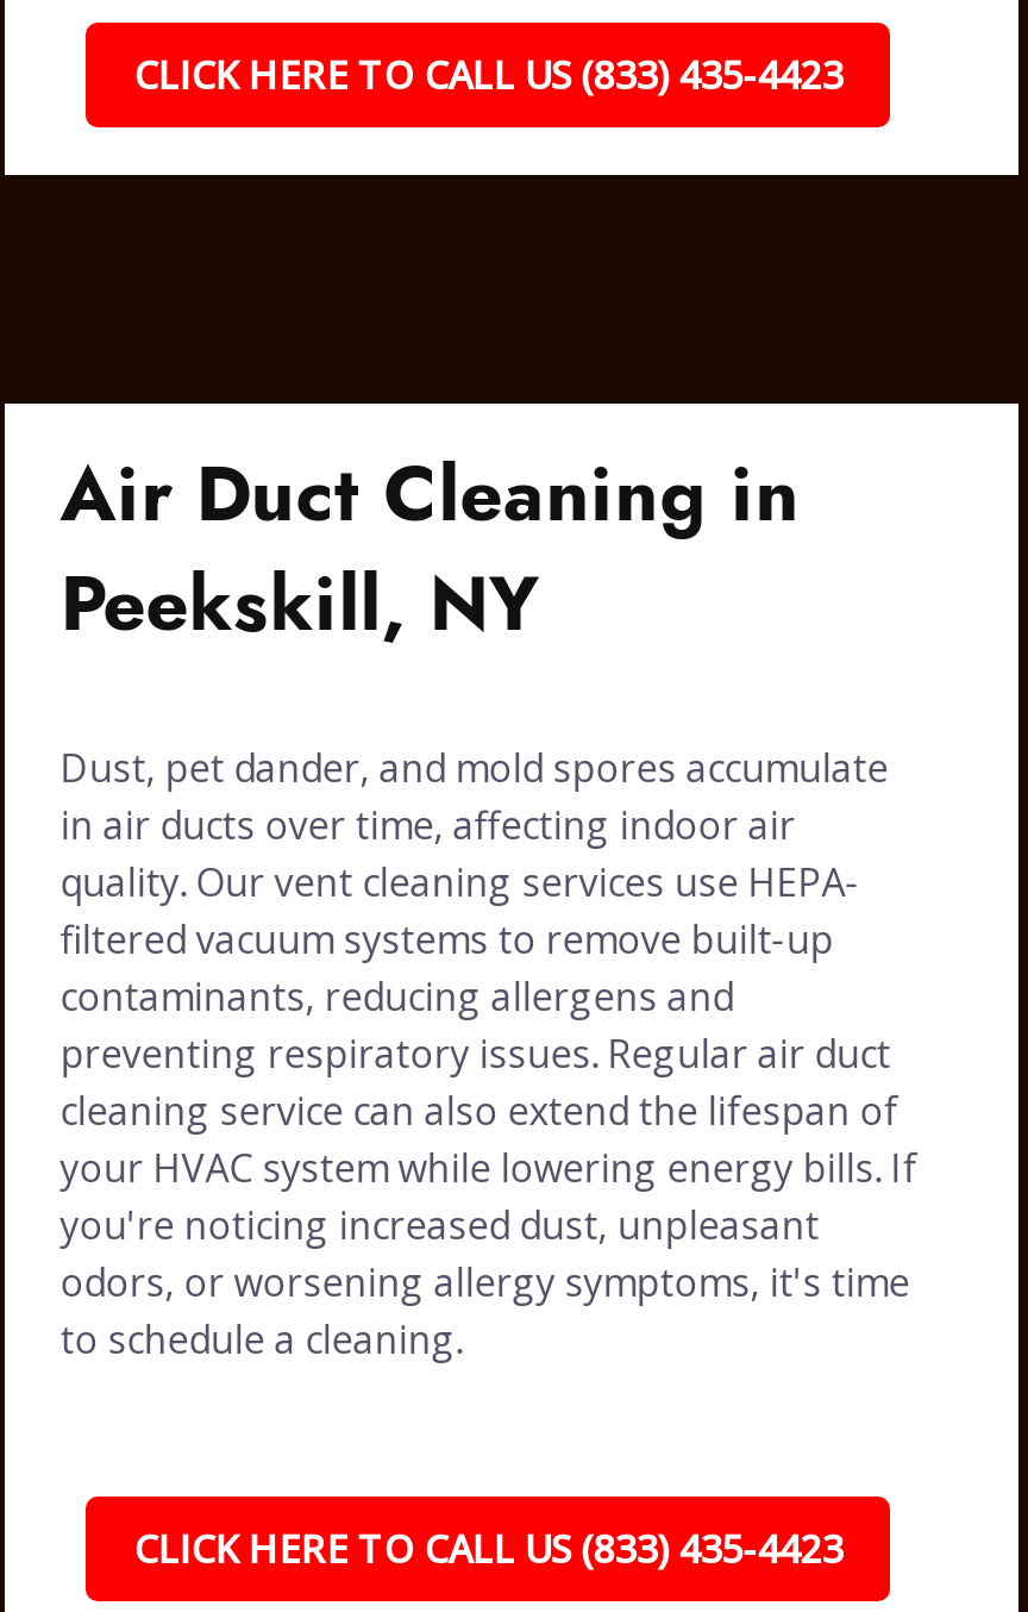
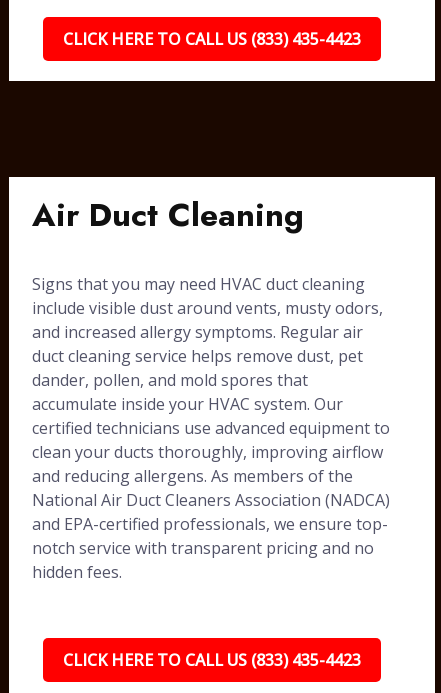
[60,439,800,658] Air Duct Cleaning in | Peekskill, NY -> [32,192,304,238] Air Duct Cleaning
[60,742,917,1366] Dust, pet dander, and mold spores accumulate | in air ducts over time, affecting indoor air | quality. Our vent cleaning services use HEPA- | filtered vacuum systems to remove built-up | contaminants, reducing allergens and | preventing respiratory issues. Regular air duct | cleaning service can also extend the lifespan of | your HVAC system while lowering energy bills. If | you're noticing increased dust, unpleasant | odors, or worsening allergy symptoms, it's time | to schedule a cleaning. -> [32,273,390,583] Signs that you may need HVAC duct cleaning | include visible dust around vents, musty odors, | and increased allergy symptoms. Regular air | duct cleaning service helps remove dust, pet | dander, pollen, and mold spores that | accumulate inside your HVAC system. Our | certified technicians use advanced equipment to | clean your ducts thoroughly, improving airflow | and reducing allergens. As members of the | National Air Duct Cleaners Association (NADCA) | and EPA-certified professionals, we ensure top- | notch service with transparent pricing and no | hidden fees.

